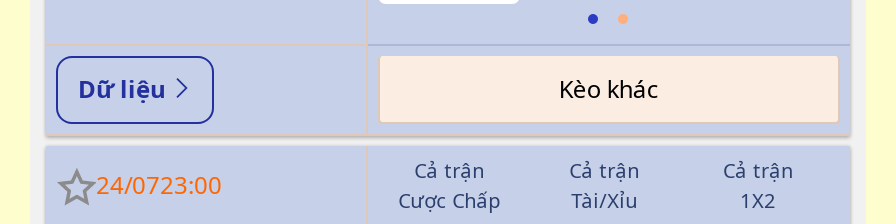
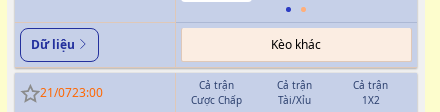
[96,169,222,203] 24/0723:00 -> [40,84,103,101] 21/0723:00

